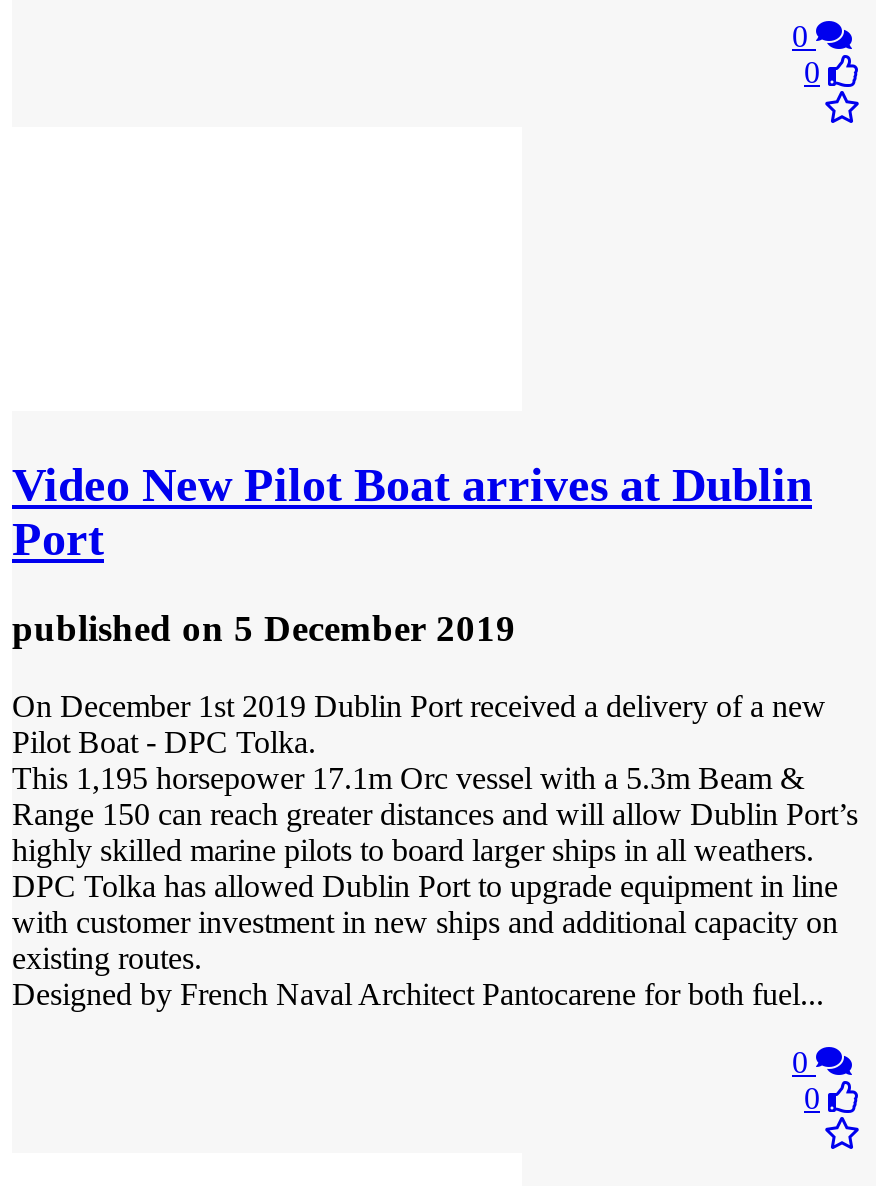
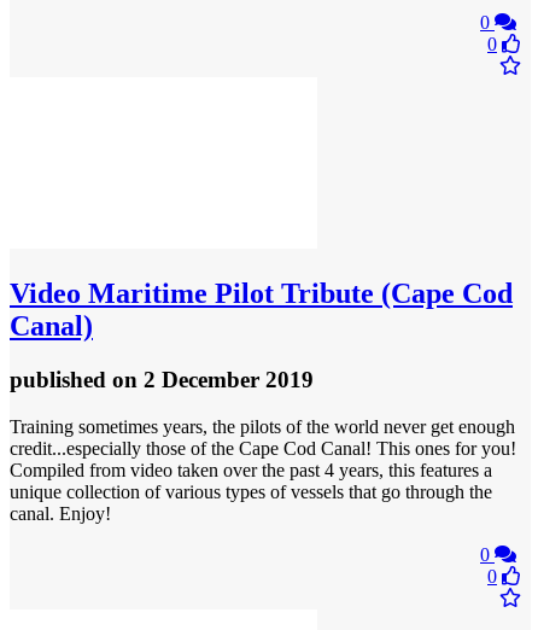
[12,459,812,565] Video New Pilot Boat arrives at Dublin | Port -> [10,277,513,341] Video Maritime Pilot Tribute (Cape Cod | Canal)
[12,607,516,649] published on 5 December 2019 -> [10,367,314,392] published on 2 December 2019
[12,688,858,1010] On December 1st 2019 Dublin Port received a delivery of a new | Pilot Boat - DPC Tolka. | This 1,195 horsepower 17.1m Orc vessel with a 5.3m Beam & | Range 150 can reach greater distances and will allow Dublin Port’s | highly skilled marine pilots to board larger ships in all weathers. | DPC Tolka has allowed Dublin Port to upgrade equipment in line | with customer investment in new ships and additional capacity on | existing routes. | Designed by French Naval Architect Pantocarene for both fuel... -> [10,416,516,523] Training sometimes years, the pilots of the world never get enough | credit...especially those of the Cape Cod Canal! This ones for you! | Compiled from video taken over the past 4 years, this features a | unique collection of various types of vessels that go through the | canal. Enjoy!

